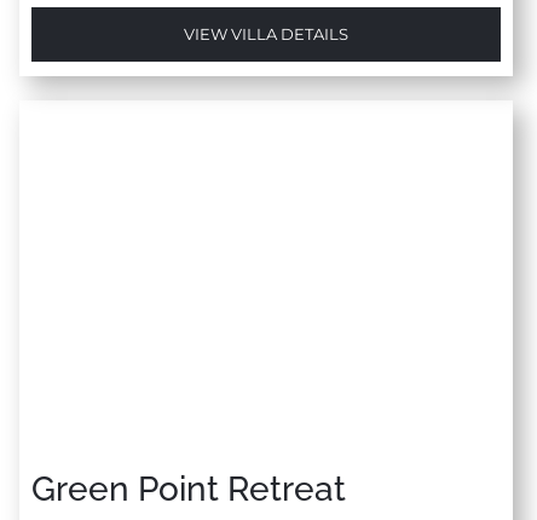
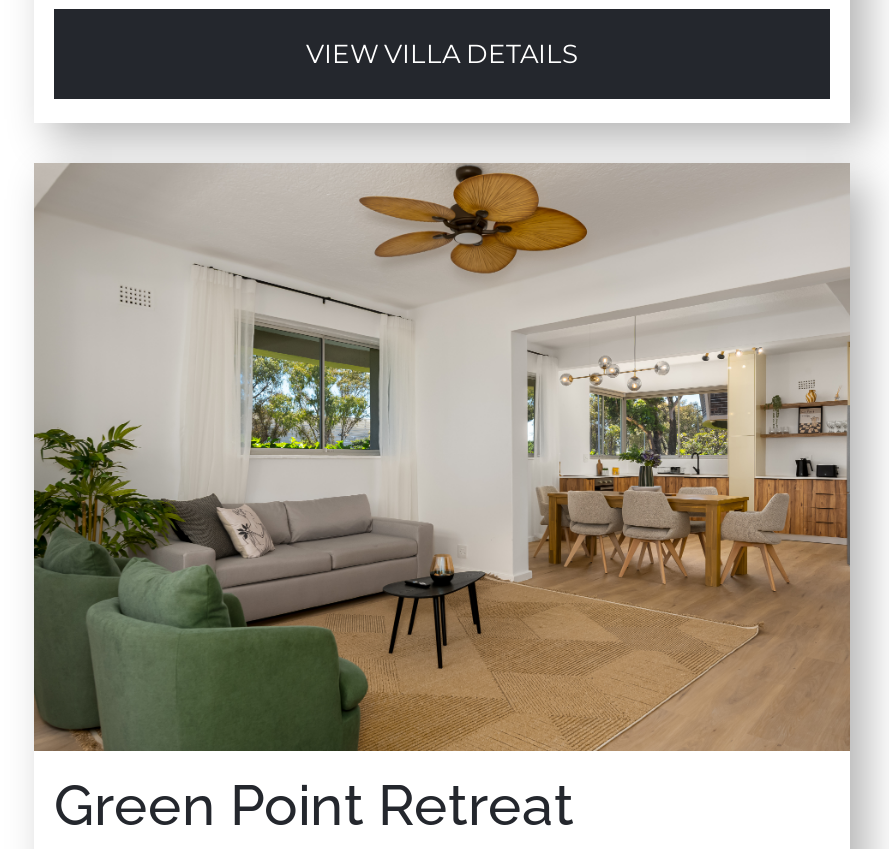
none -> [32,161,852,753] [image]

